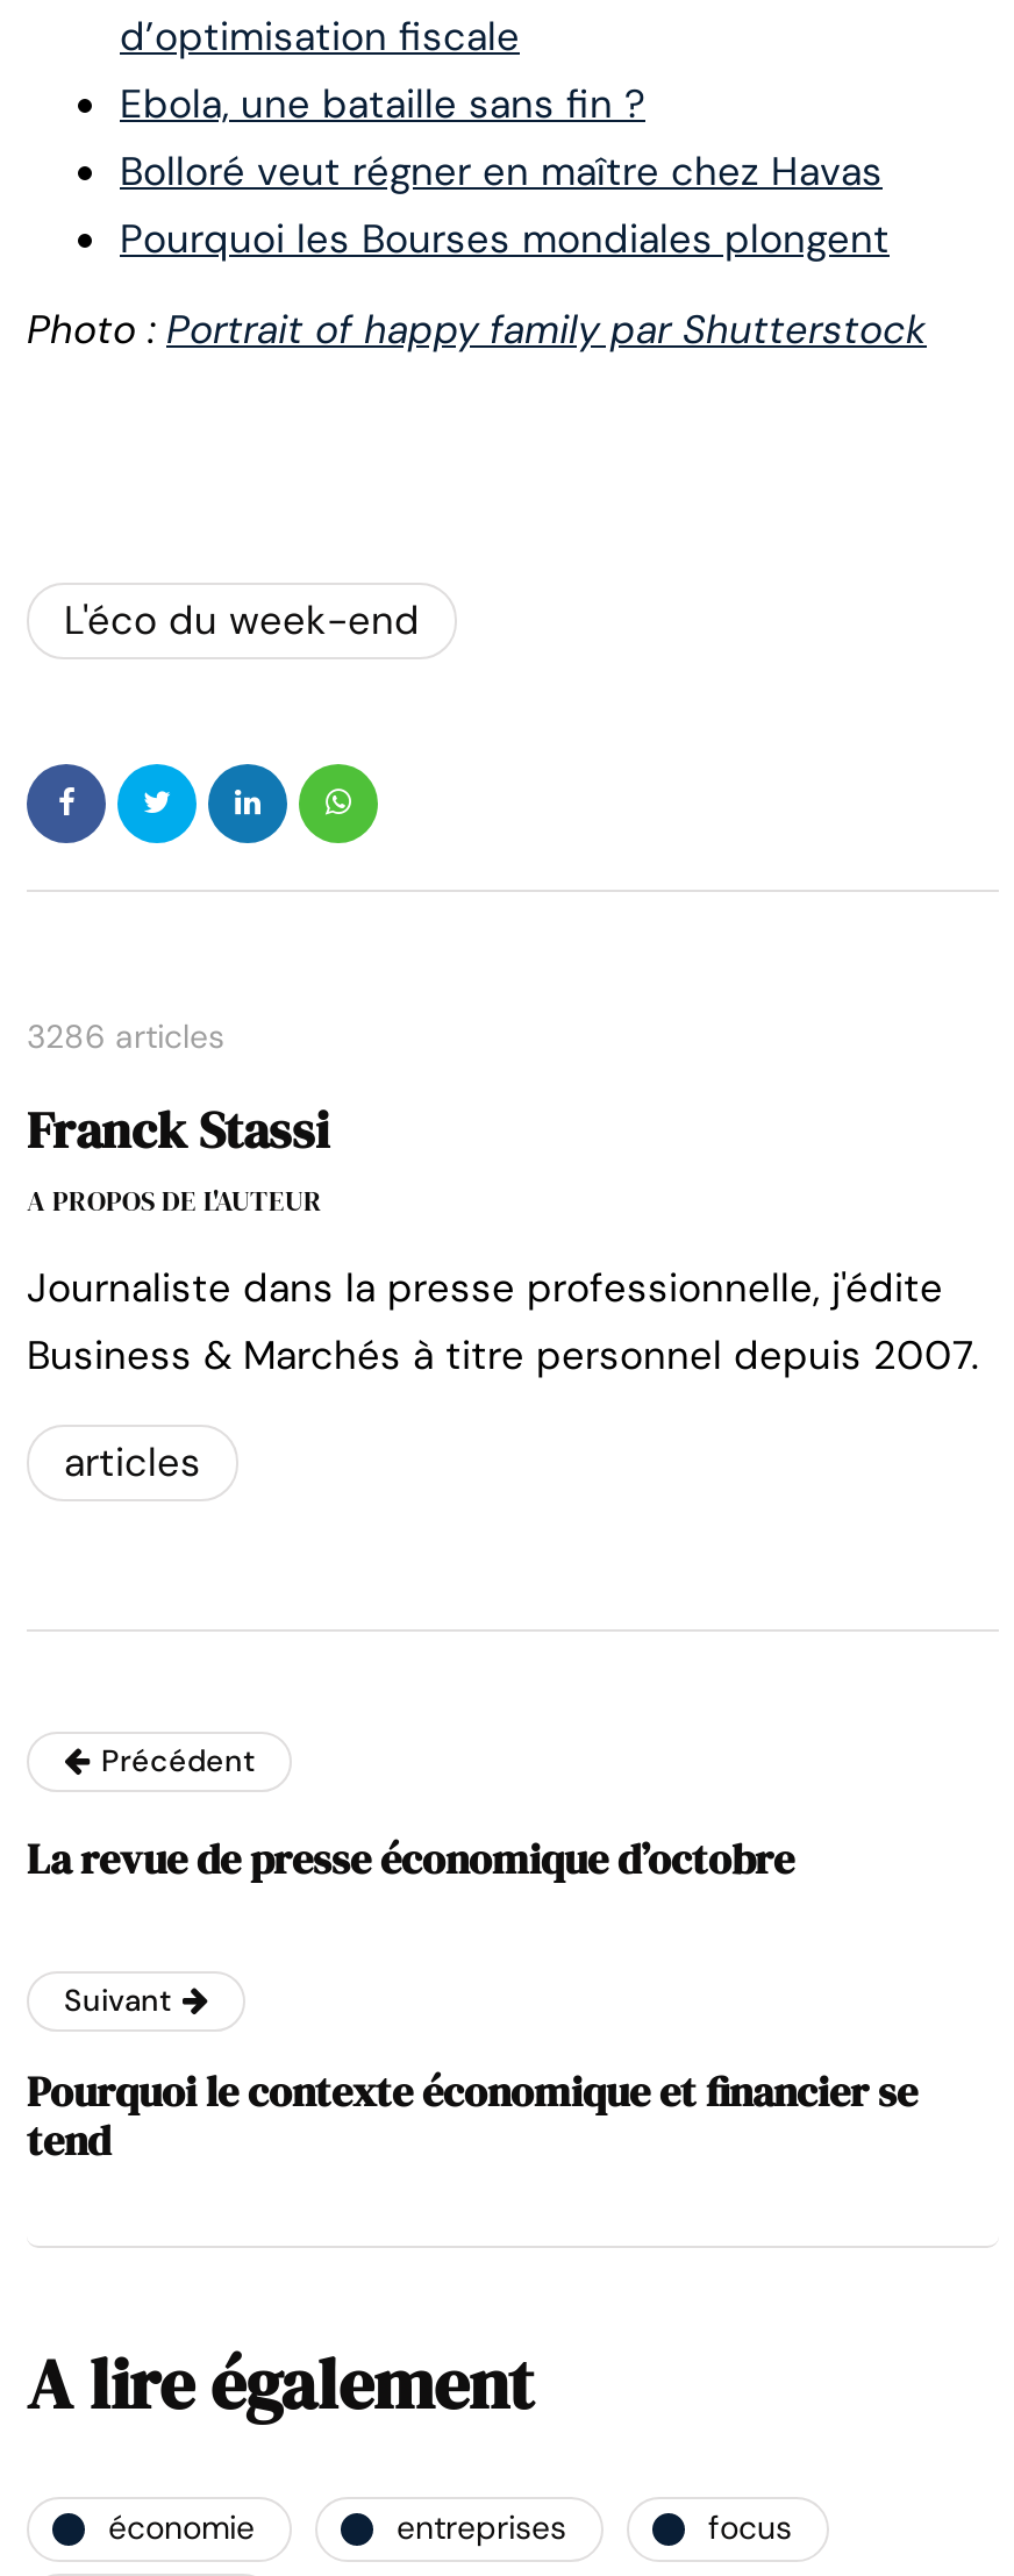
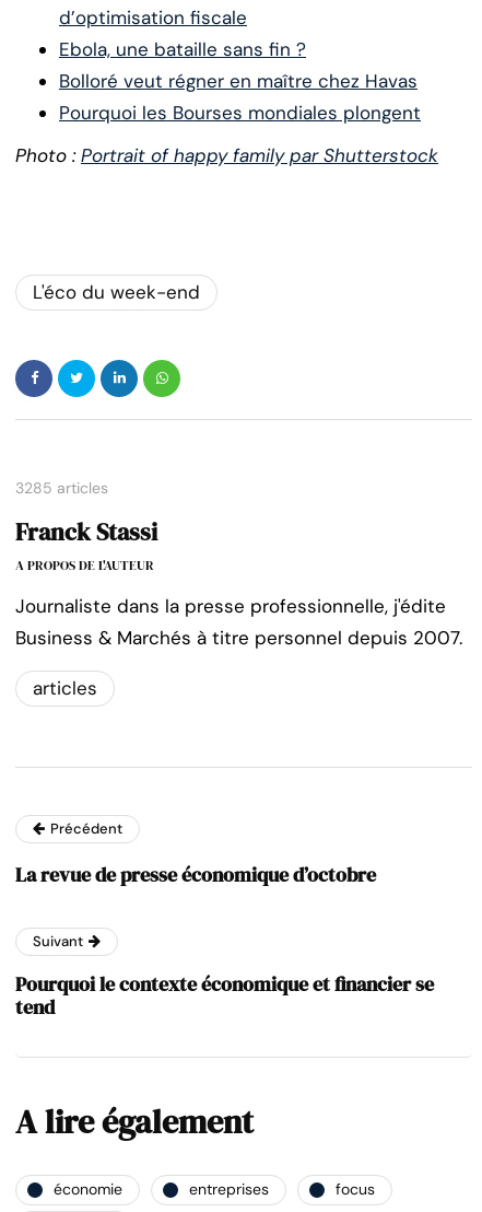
[27,1015,224,1057] 3286 articles -> [15,478,108,498] 3285 articles

